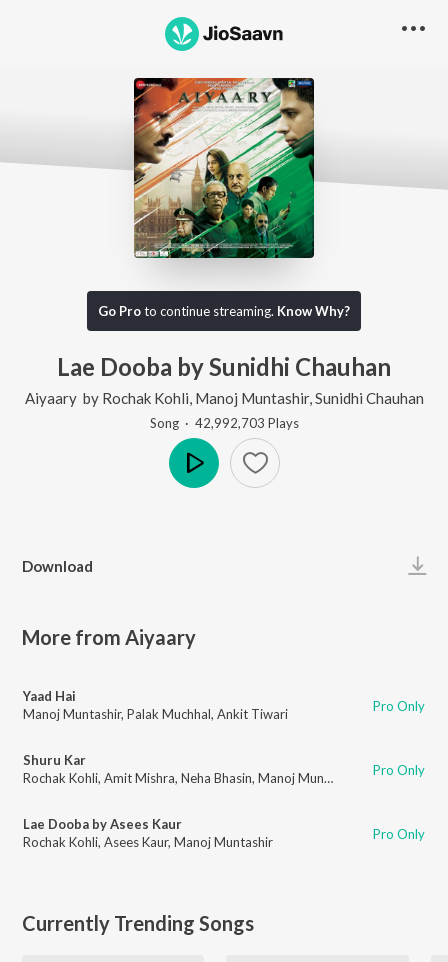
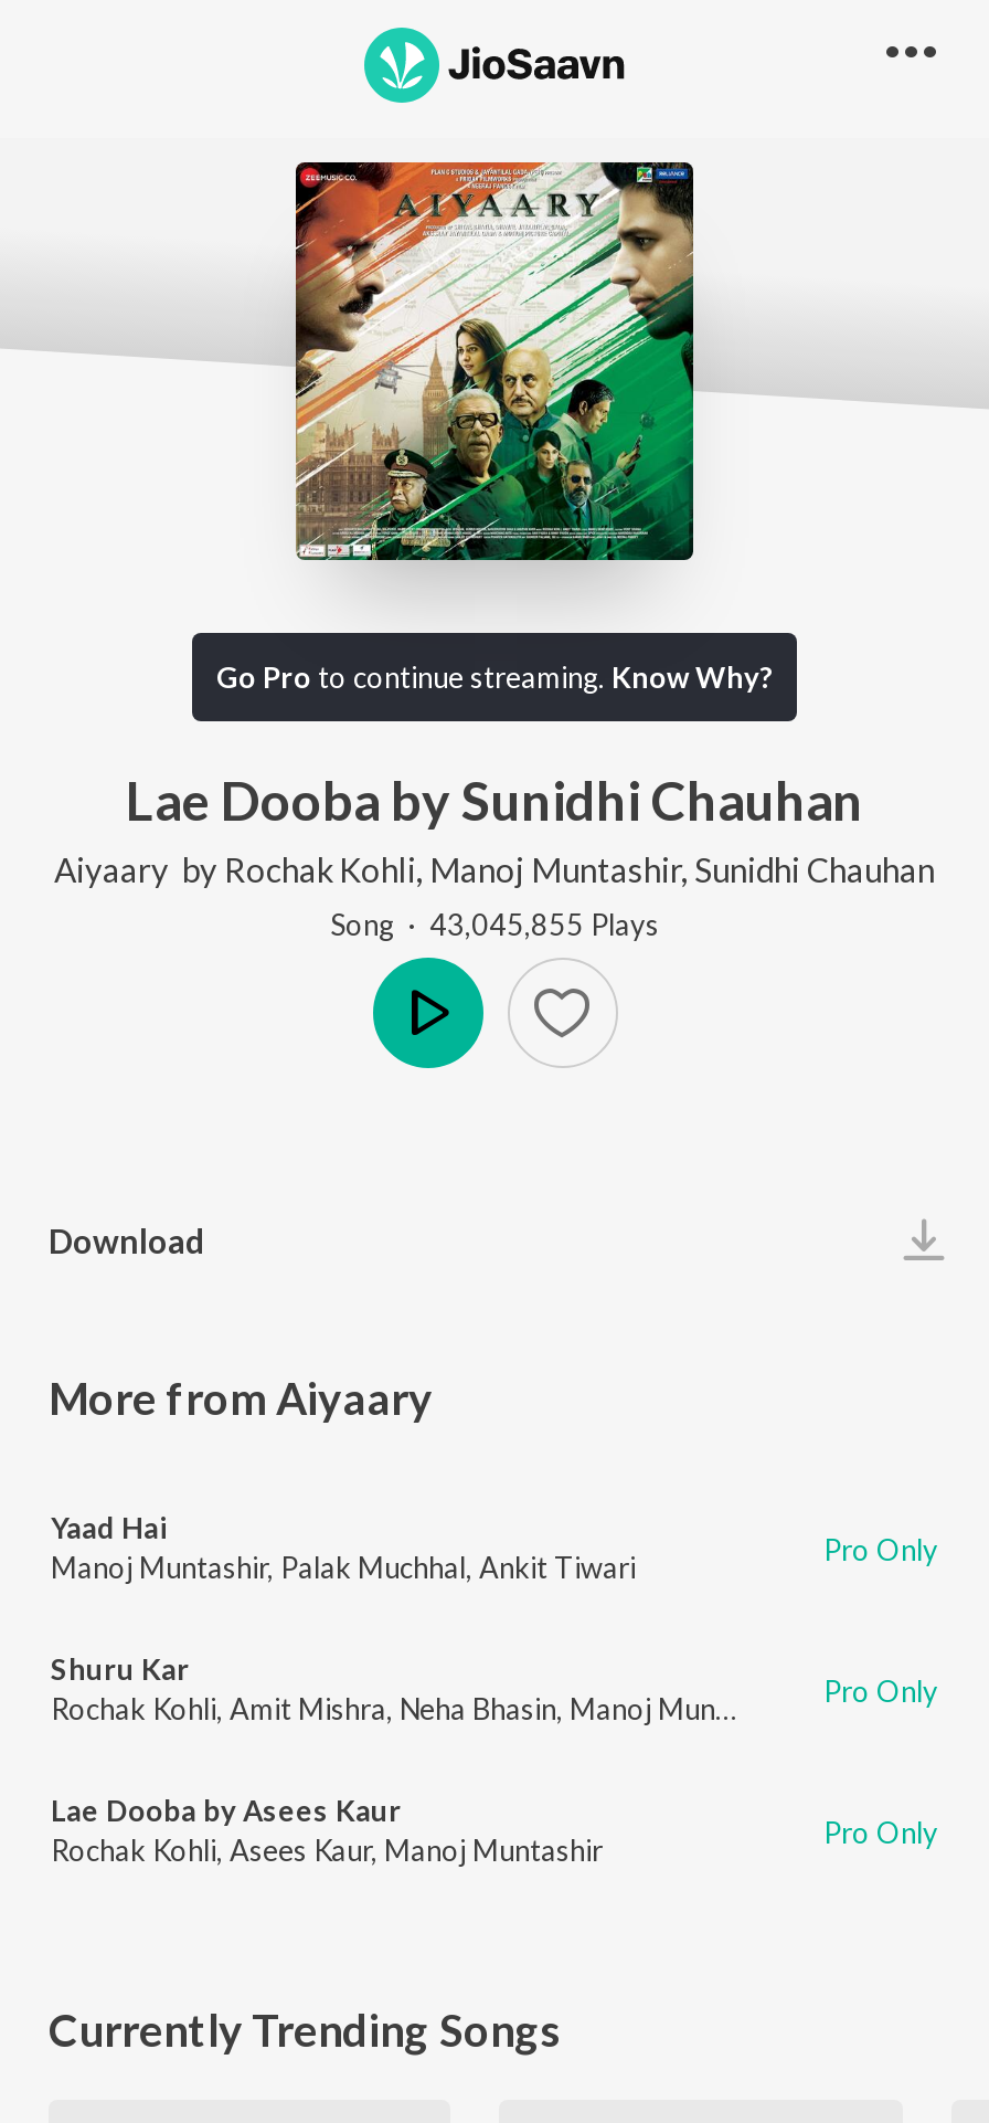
[149,415,298,431] Song · 42,992,703 Plays -> [330,907,659,942] Song · 43,045,855 Plays

